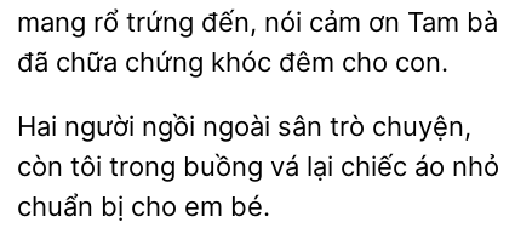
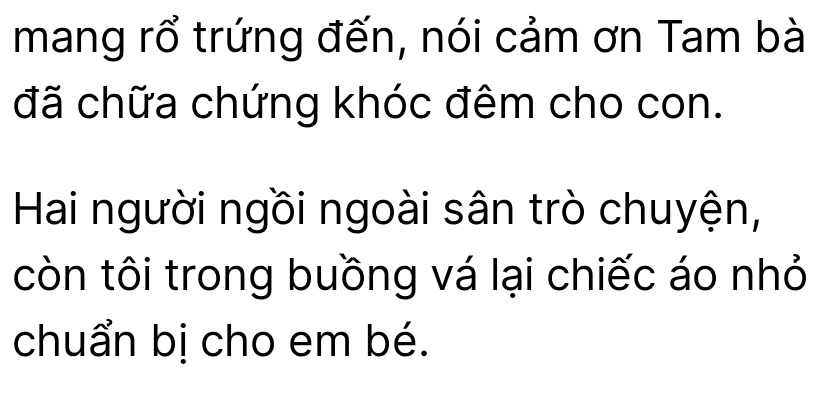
[17,46,448,78] đã chữa chứng khóc đêm cho con. -> [12,76,724,128] đã | chứng khóc đêm cho con.
[17,110,499,182] Hai người ngồi ngoài sân | chuyện, | còn tôi | buồng vá lại chiếc | nhỏ -> [12,182,808,300] Hai người | ngoài sân trò | còn tôi trong buồng vá | chiếc áo nhỏ

